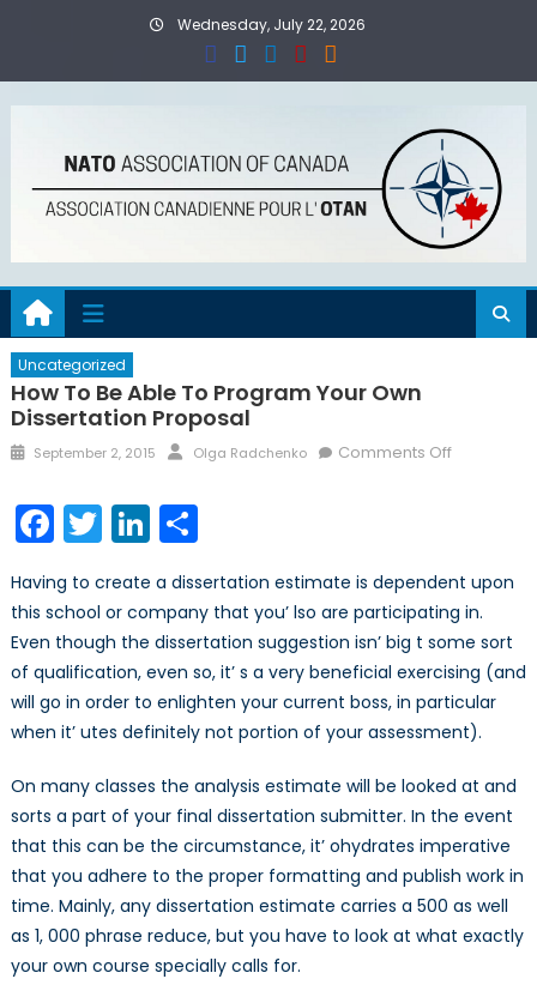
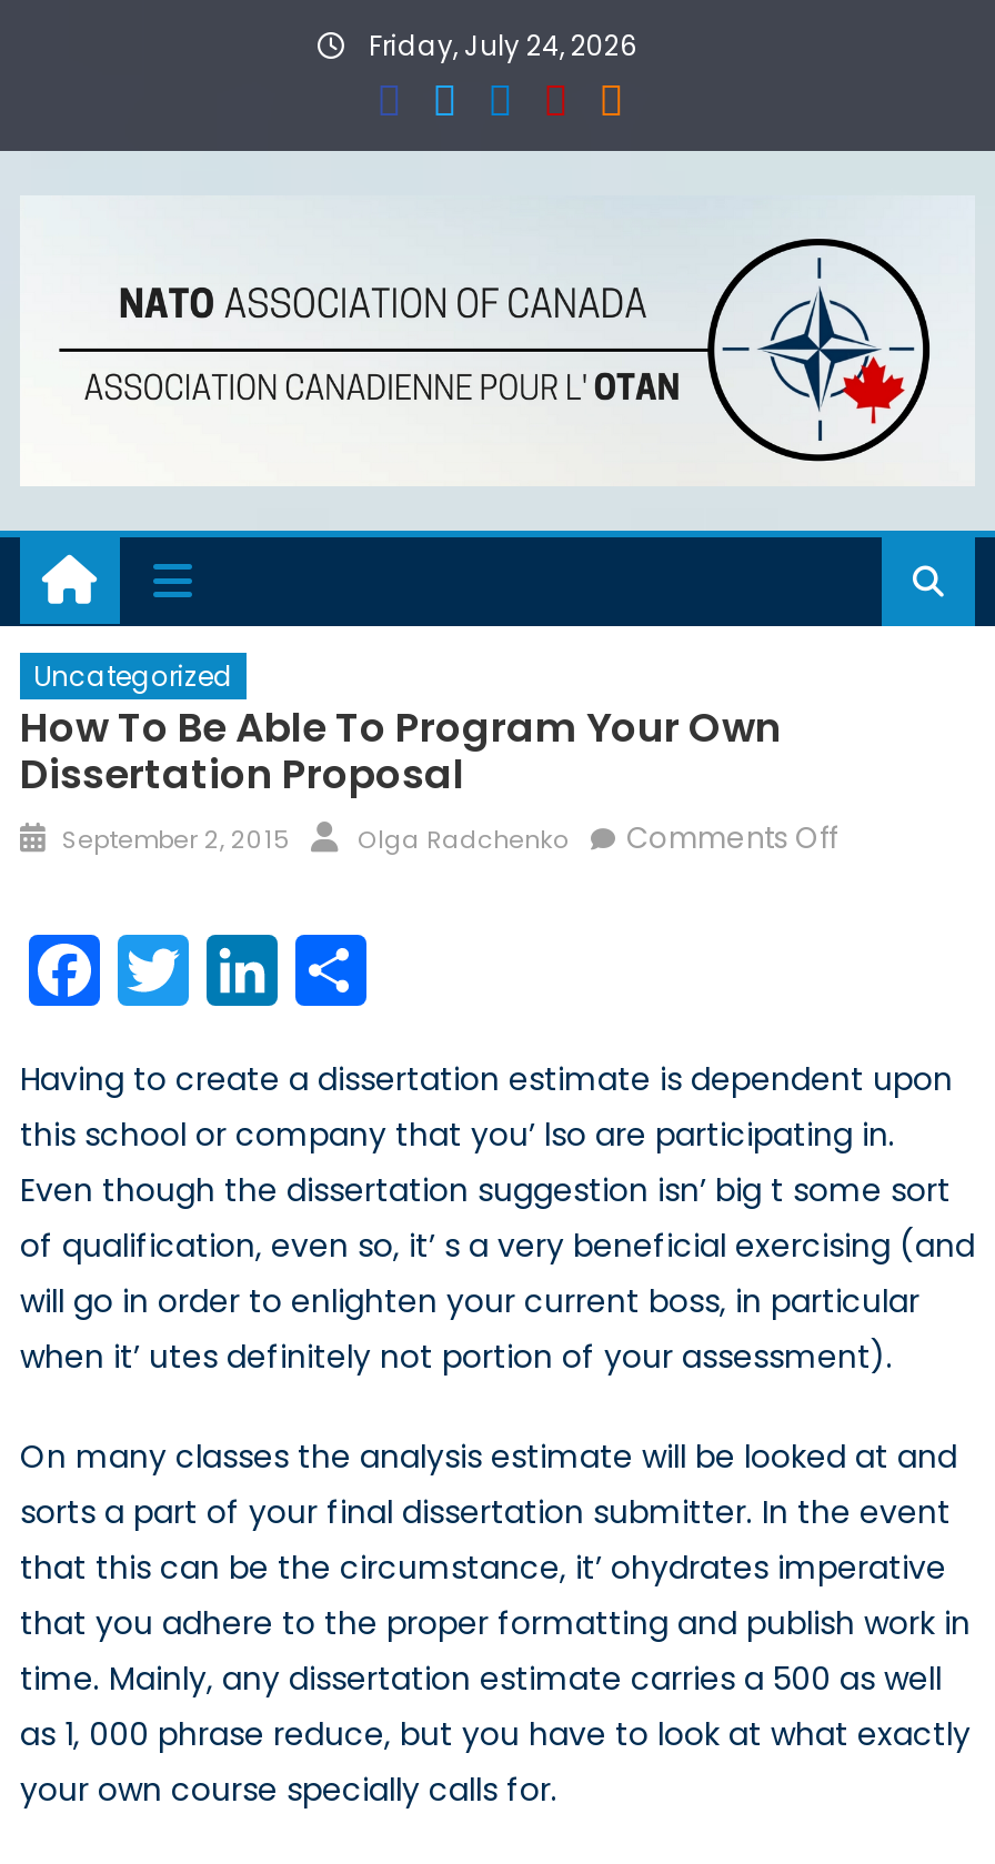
[174,14,366,35] Wednesday, July 22, 2026 -> [362,27,637,64] Friday, July 24, 2026

